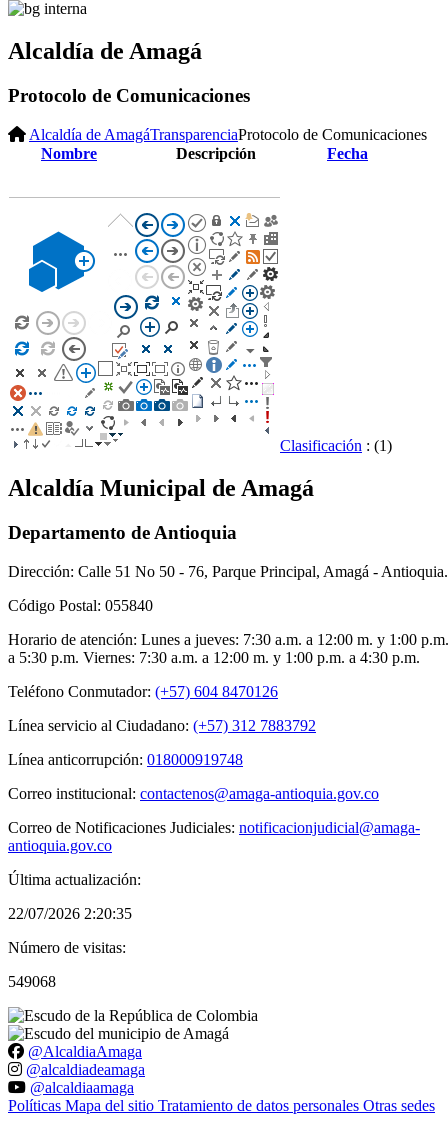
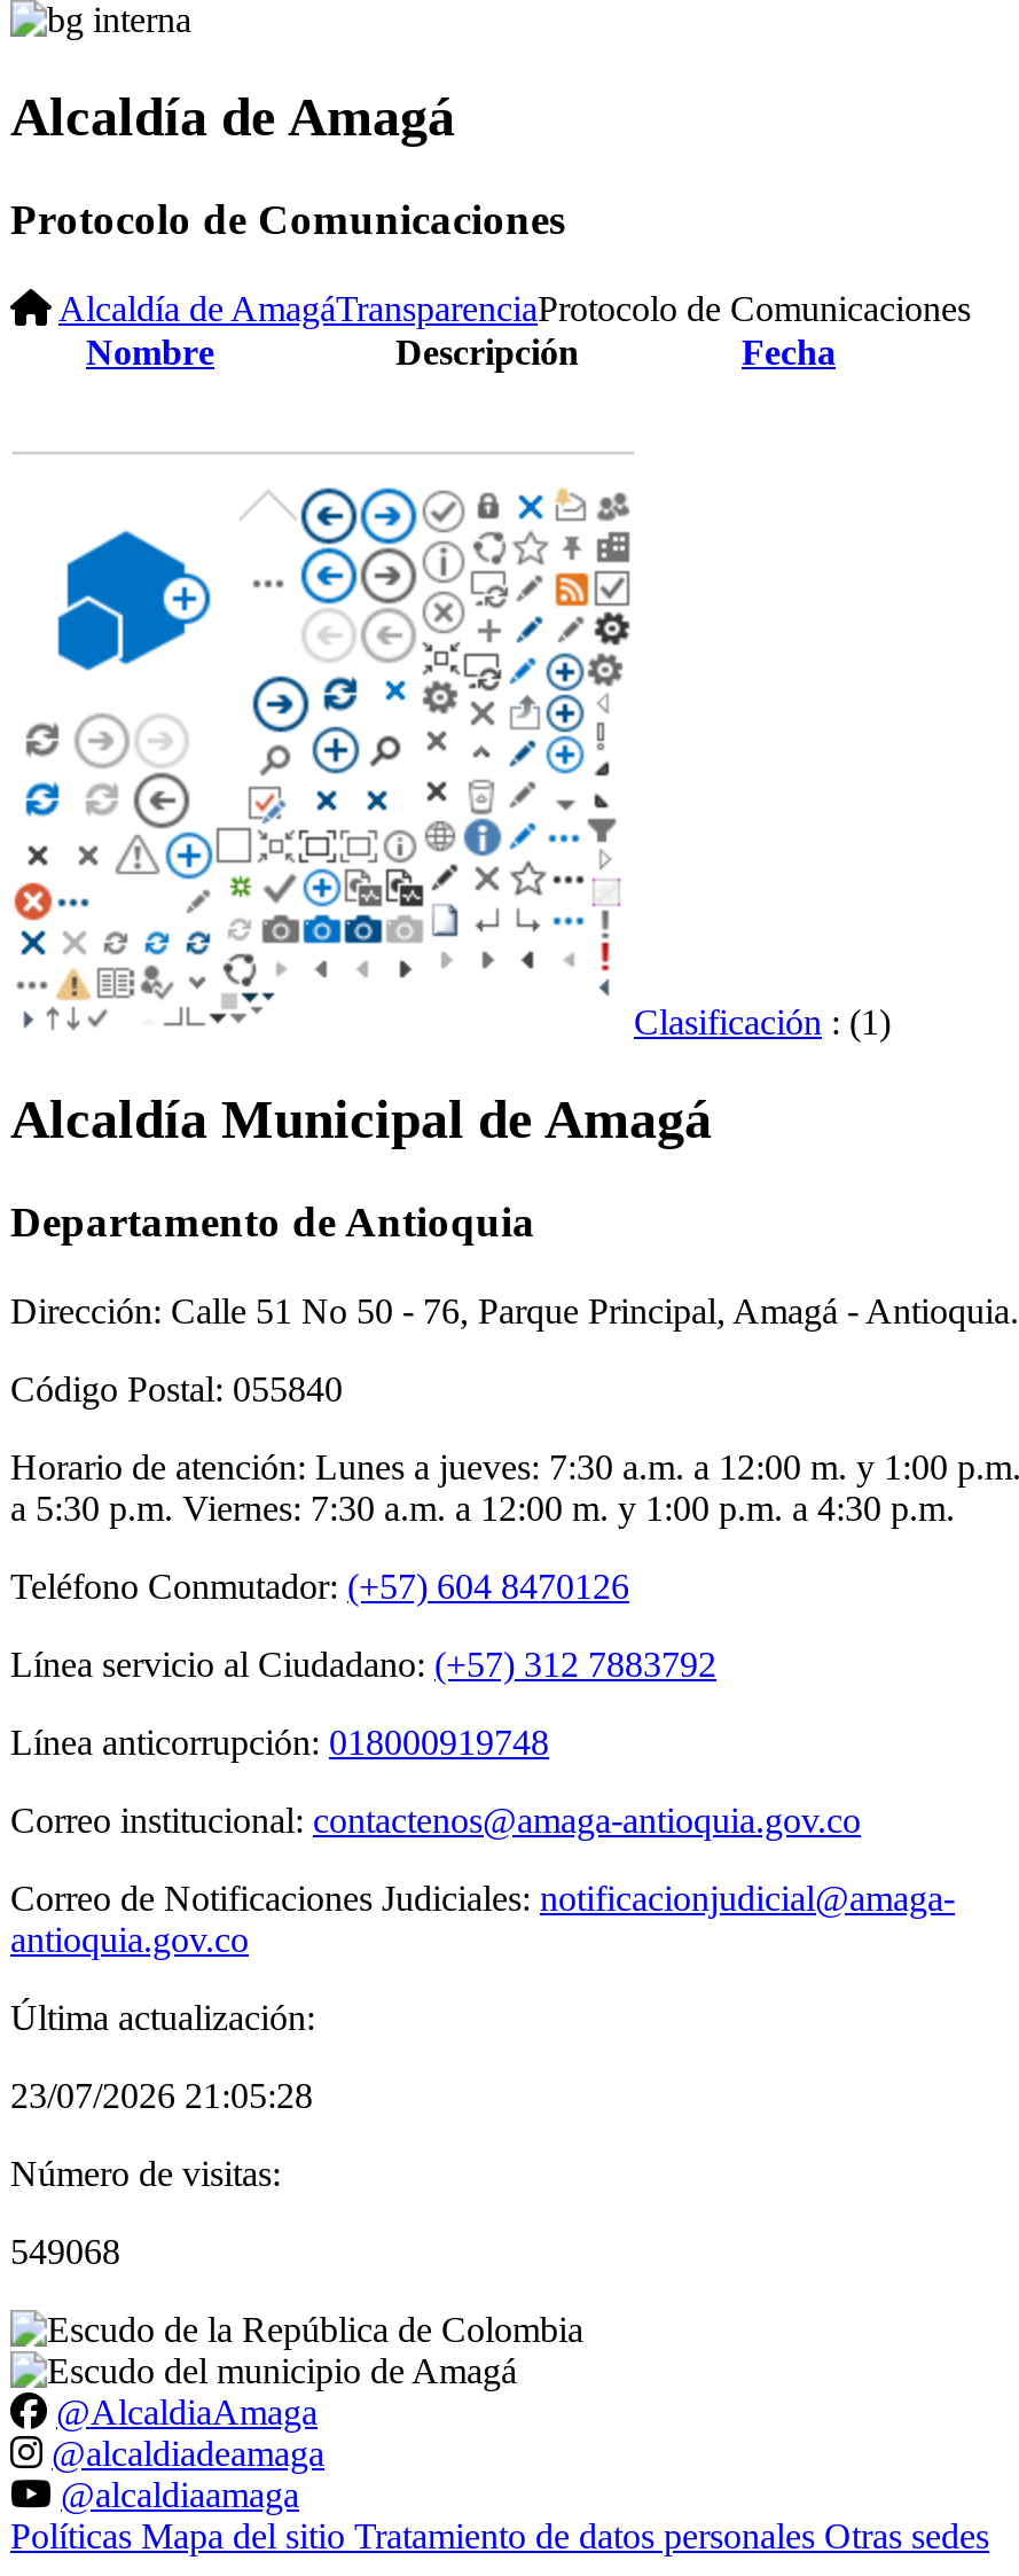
[8,905,132,922] 22/07/2026 2:20:35 -> [10,2076,313,2115] 23/07/2026 21:05:28

